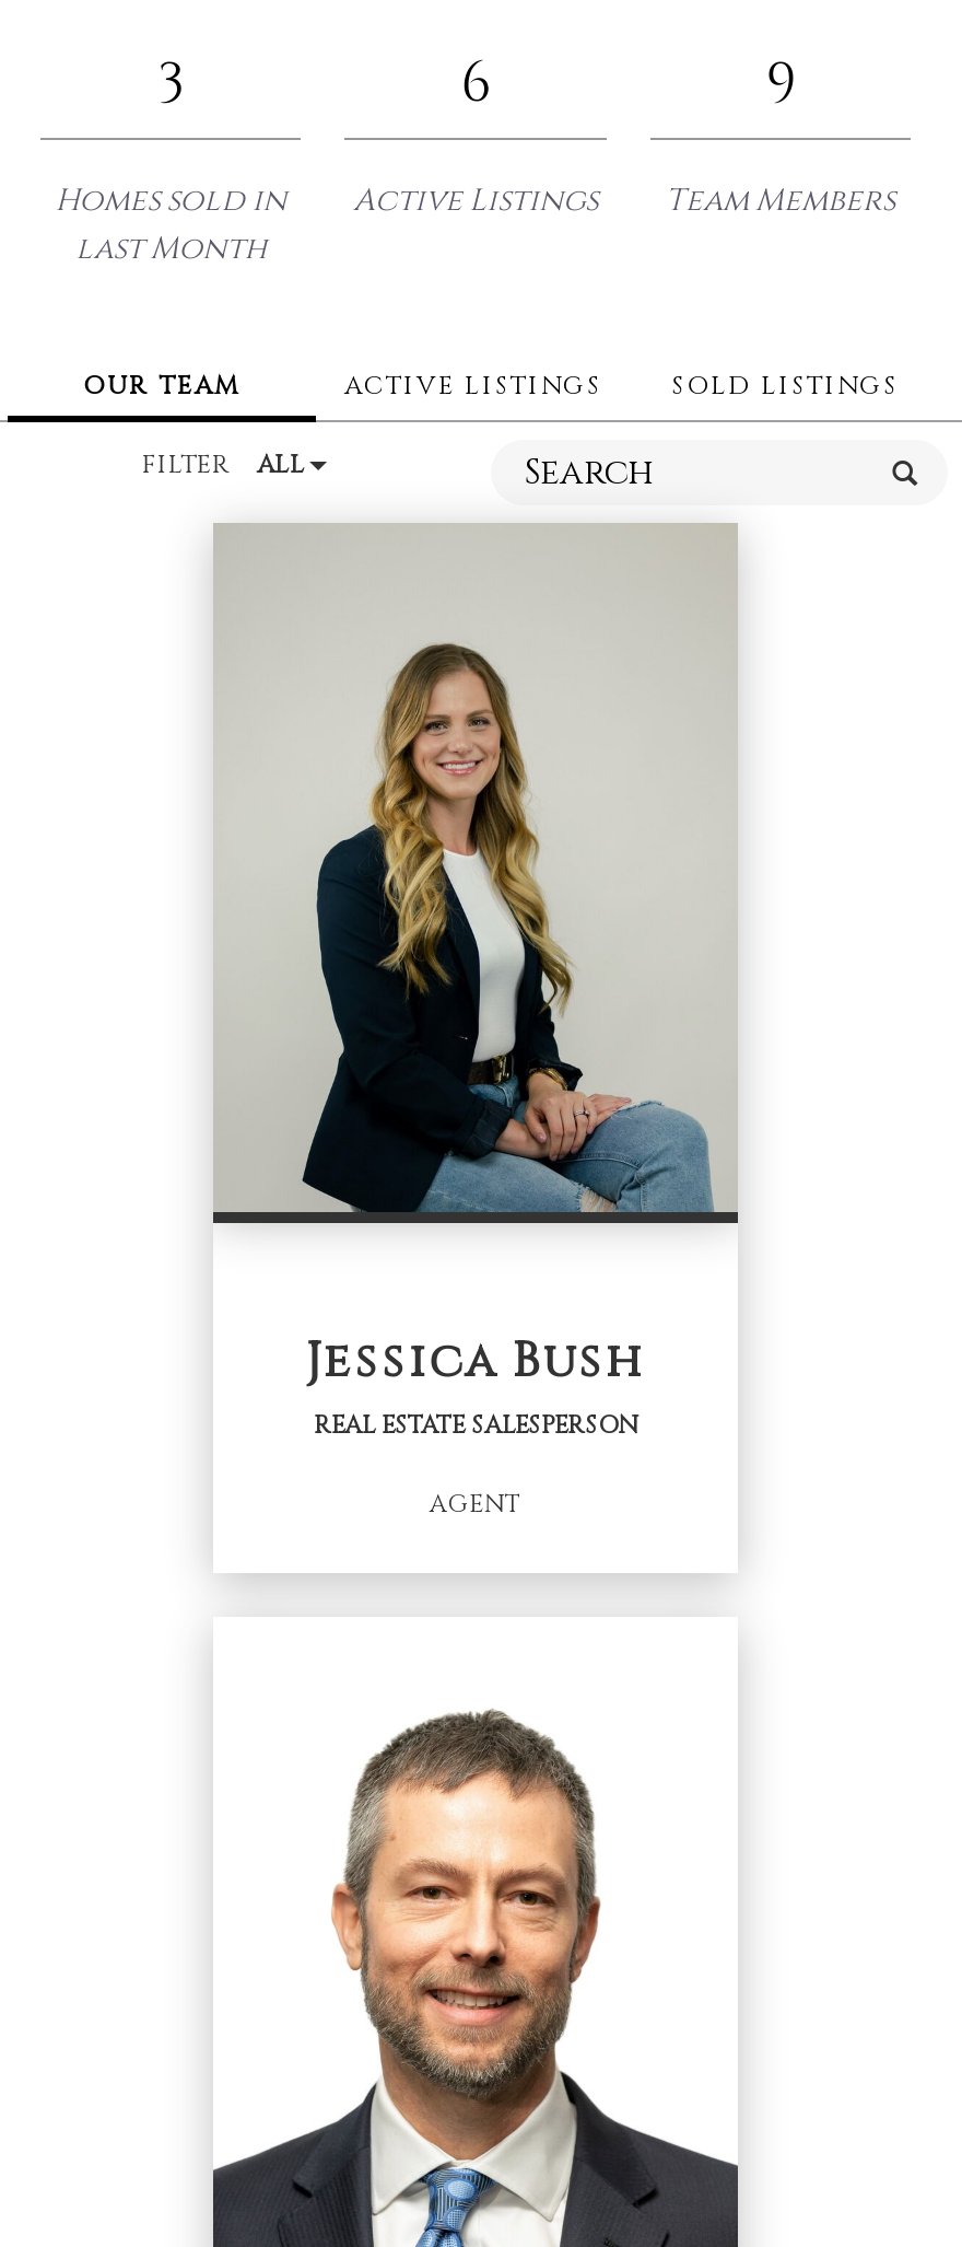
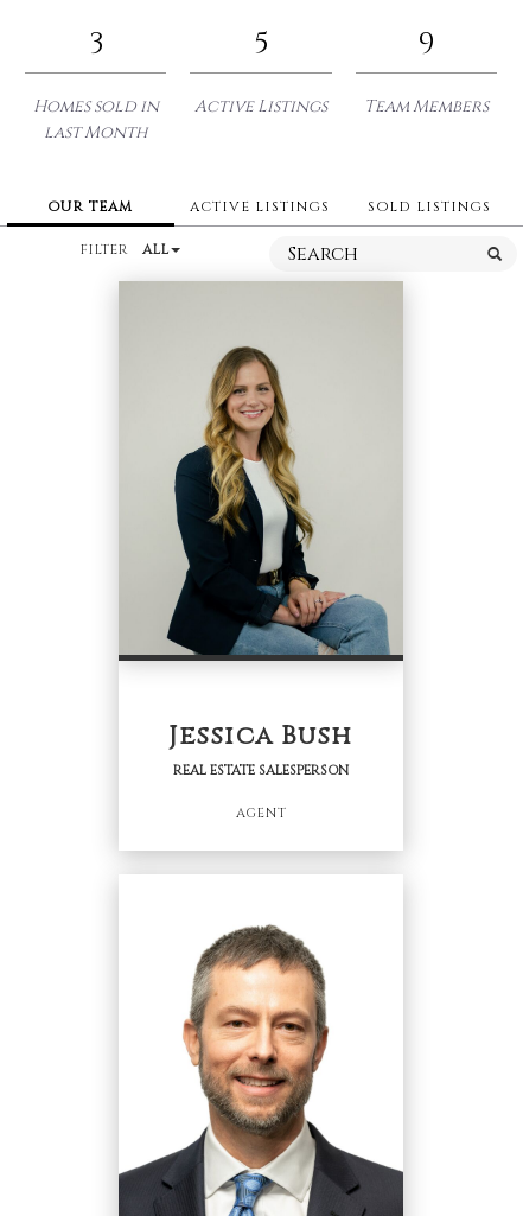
[461,47,490,120] 6 -> [254,23,268,63] 5

